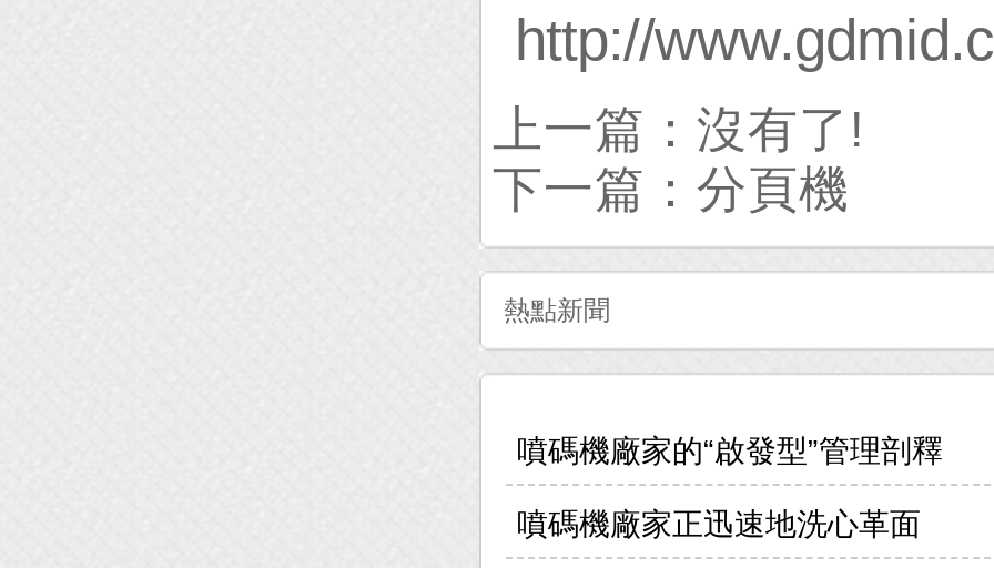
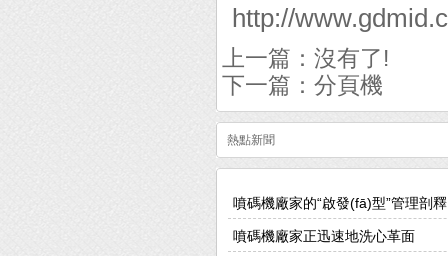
[517,433,943,468] 噴碼機廠家的“啟發型”管理剖釋 -> [233,195,447,211] 噴碼機廠家的“啟發(fā)型”管理剖釋

